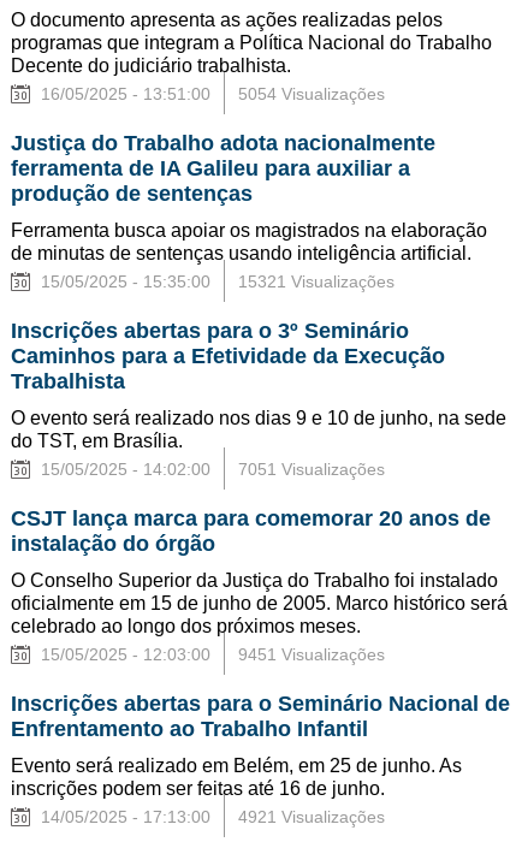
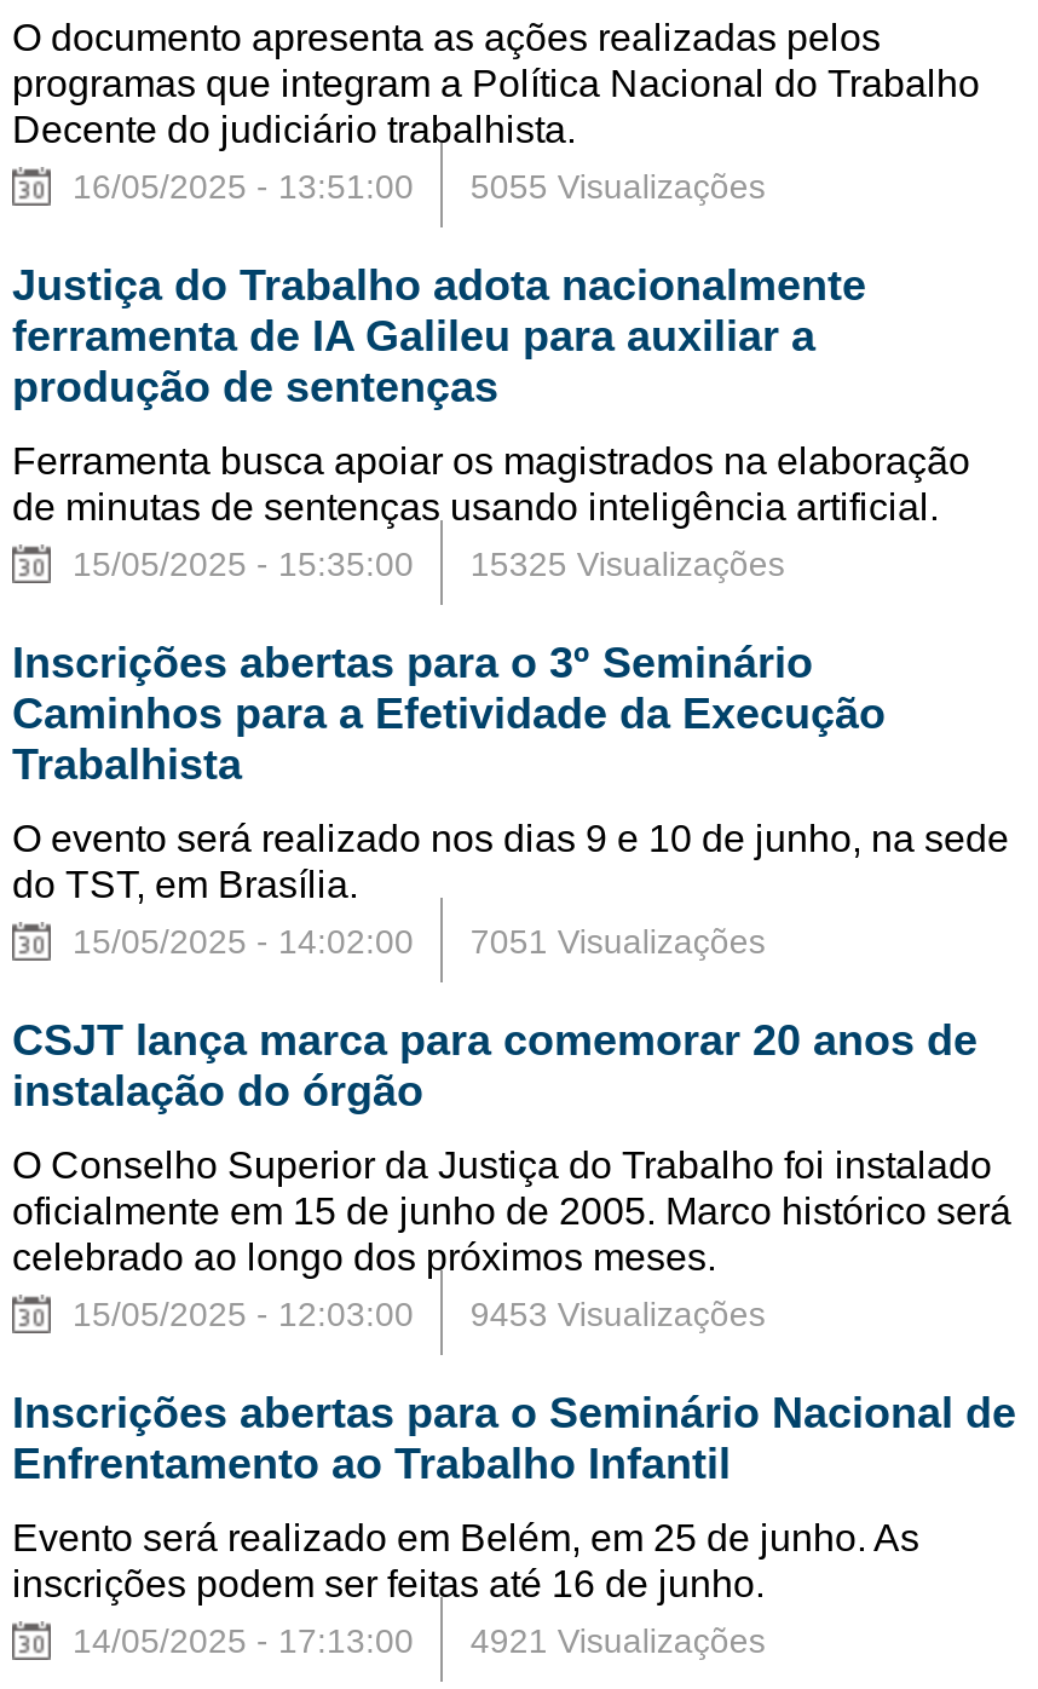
[239,84,385,103] 5054 Visualizações -> [470,166,766,205] 5055 Visualizações
[239,271,395,291] 15321 Visualizações -> [470,543,785,582] 15325 Visualizações
[239,644,385,663] 9451 Visualizações -> [470,1294,766,1332] 9453 Visualizações

